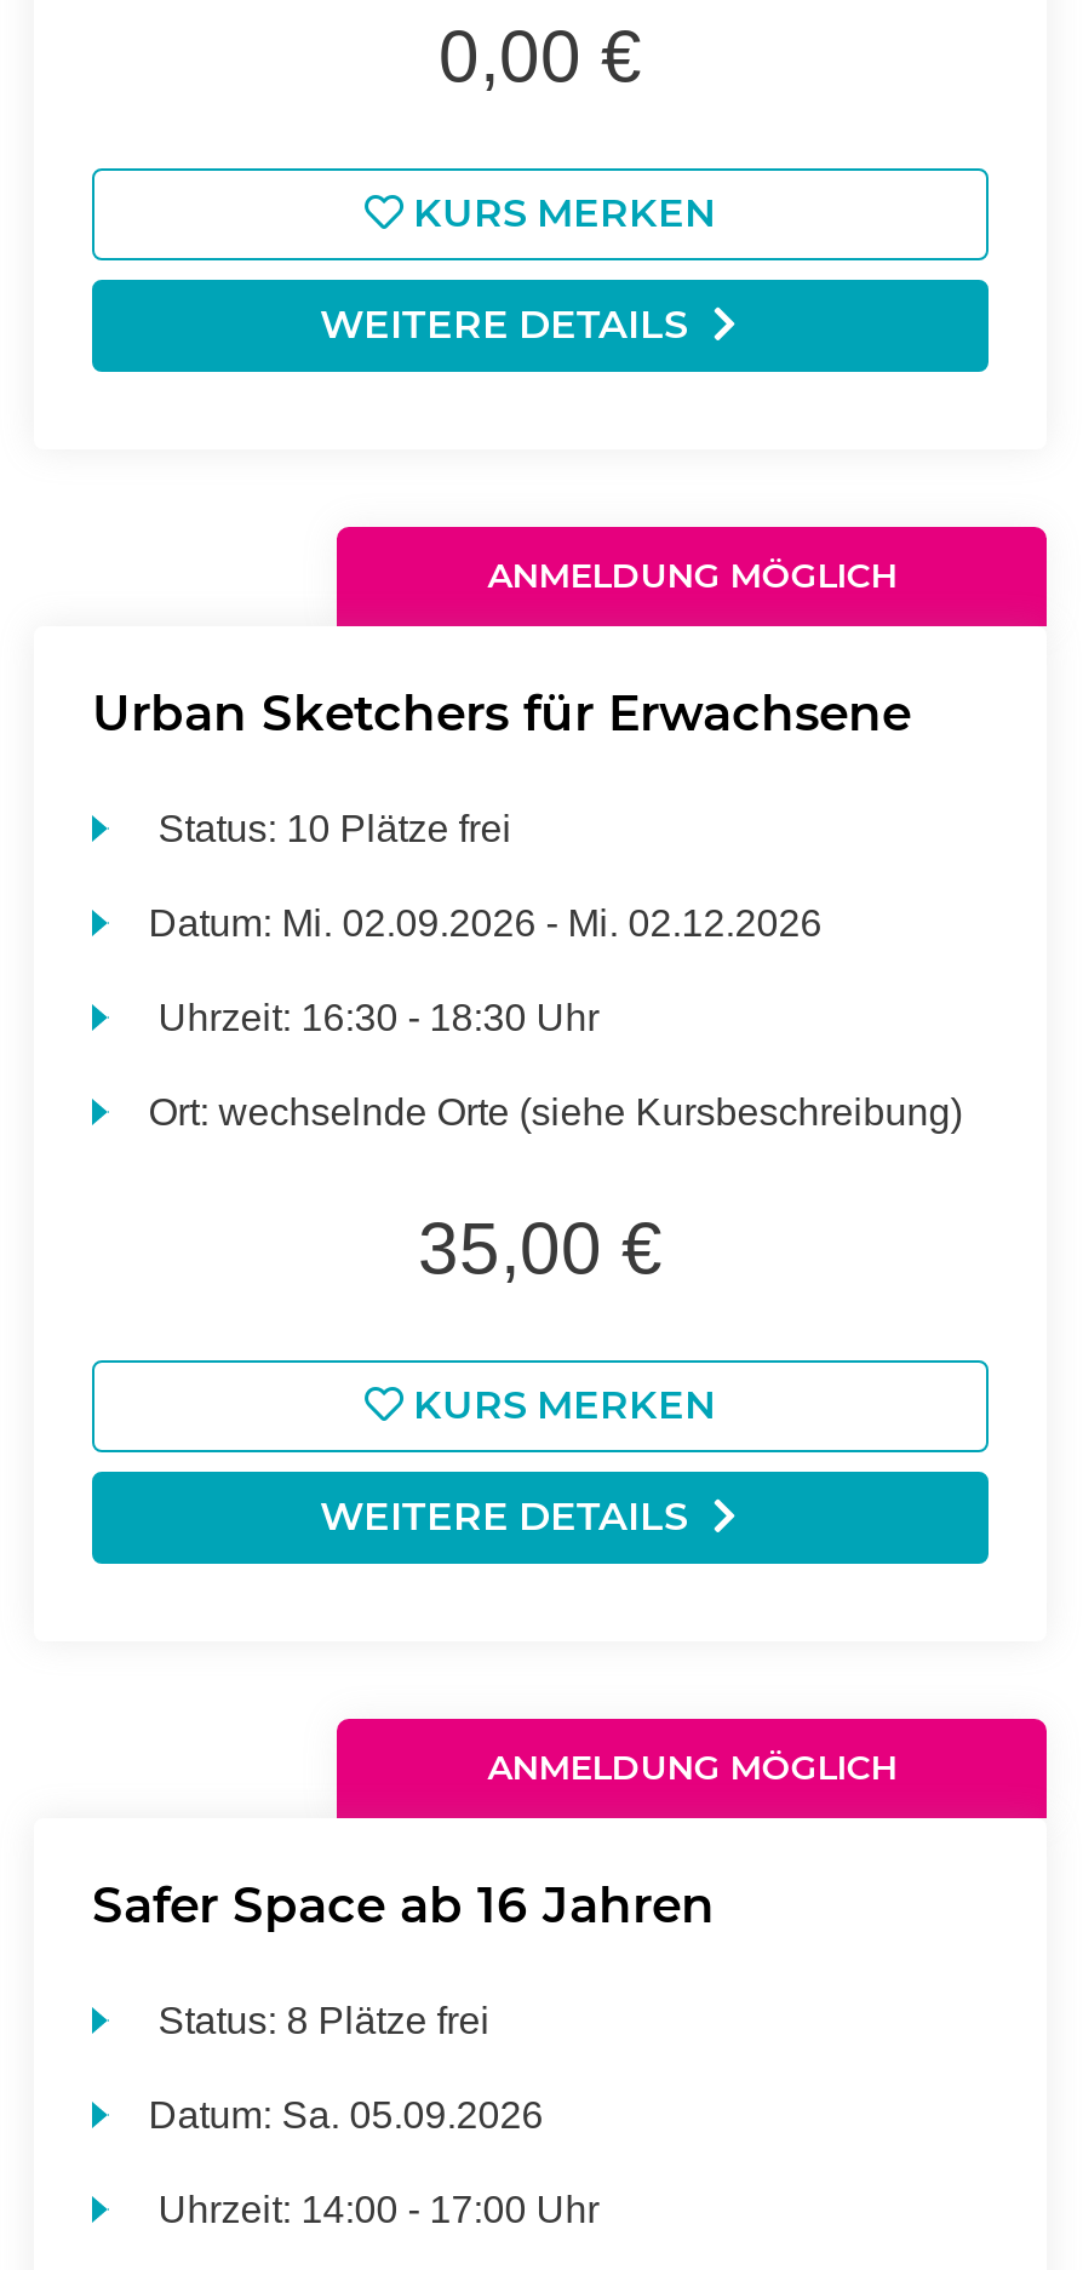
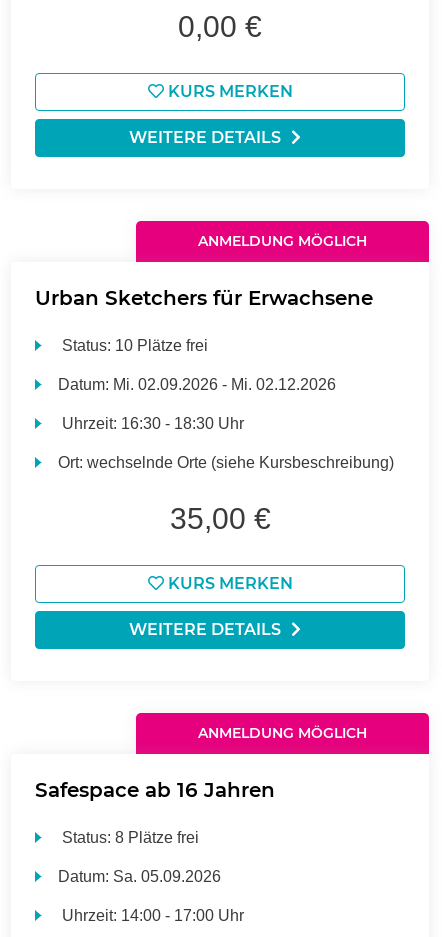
[92,1876,715,1934] Safer Space ab 16 Jahren -> [35,778,275,802] Safespace ab 16 Jahren

